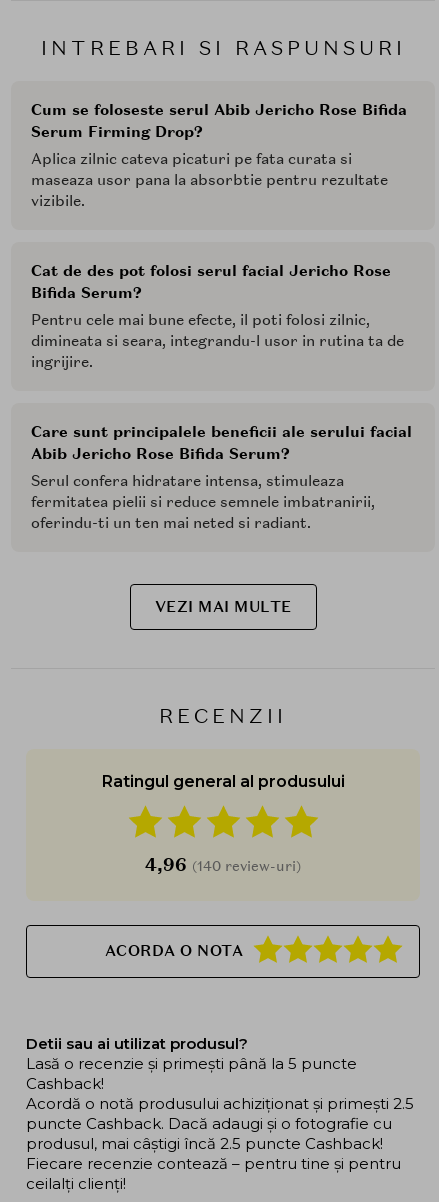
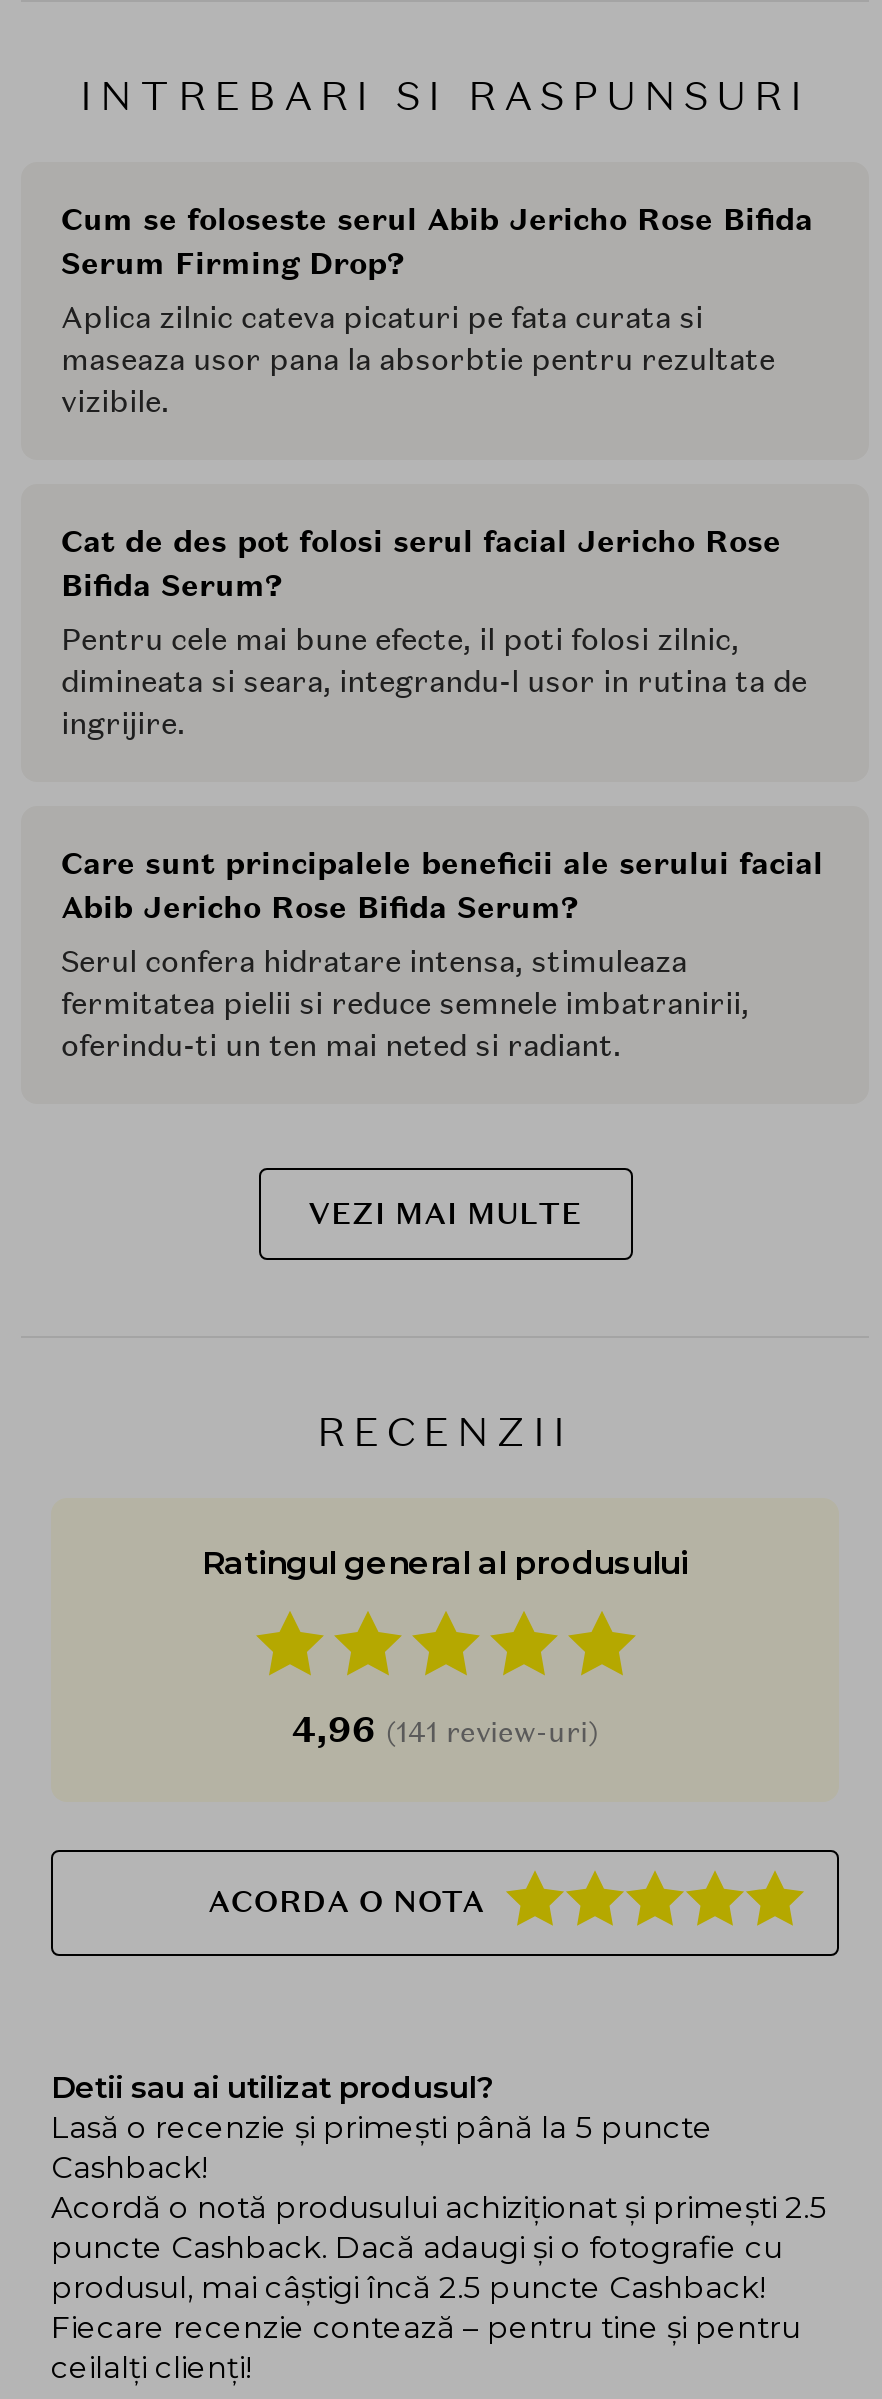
[145,852,301,875] 4,96 (140 review-uri) -> [292,1705,598,1751] 4,96 (141 review-uri)

